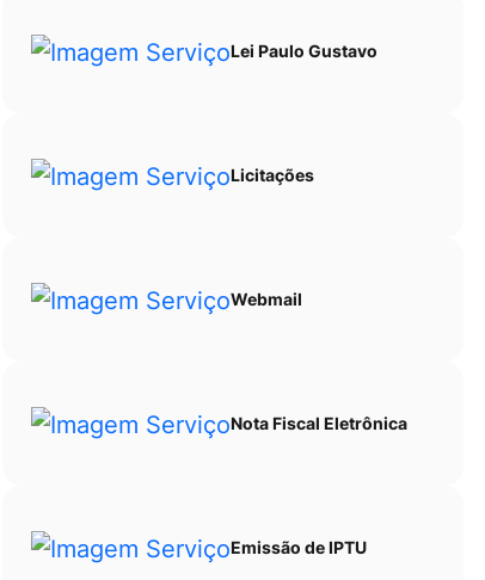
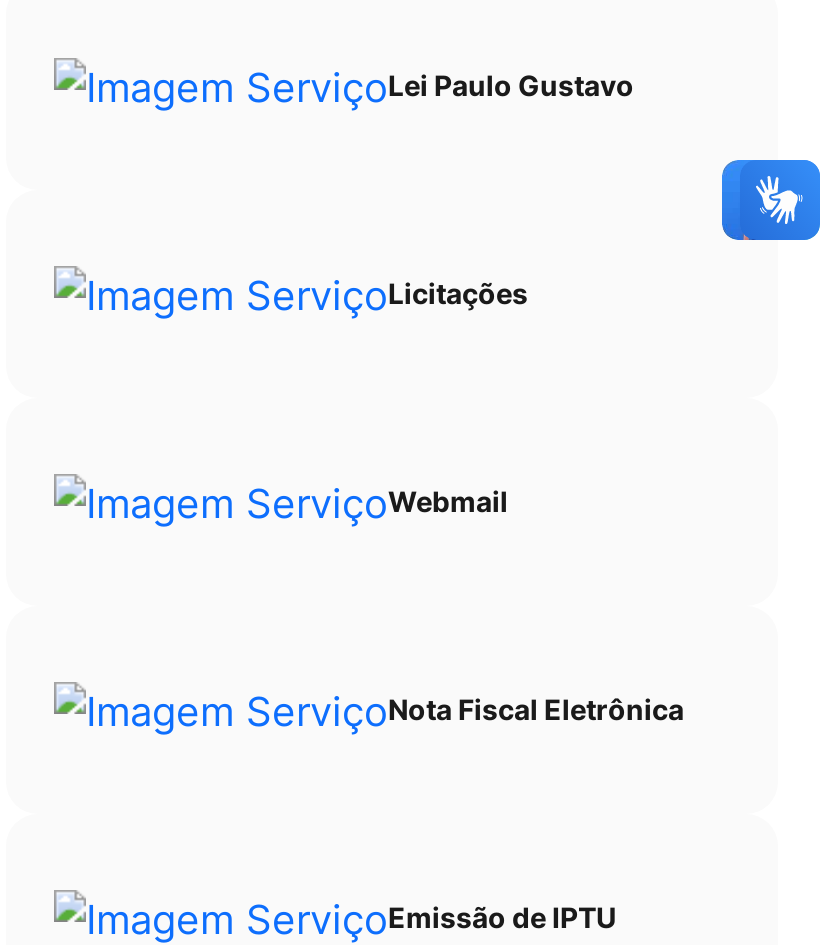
none -> [720,158,822,242] [image]

